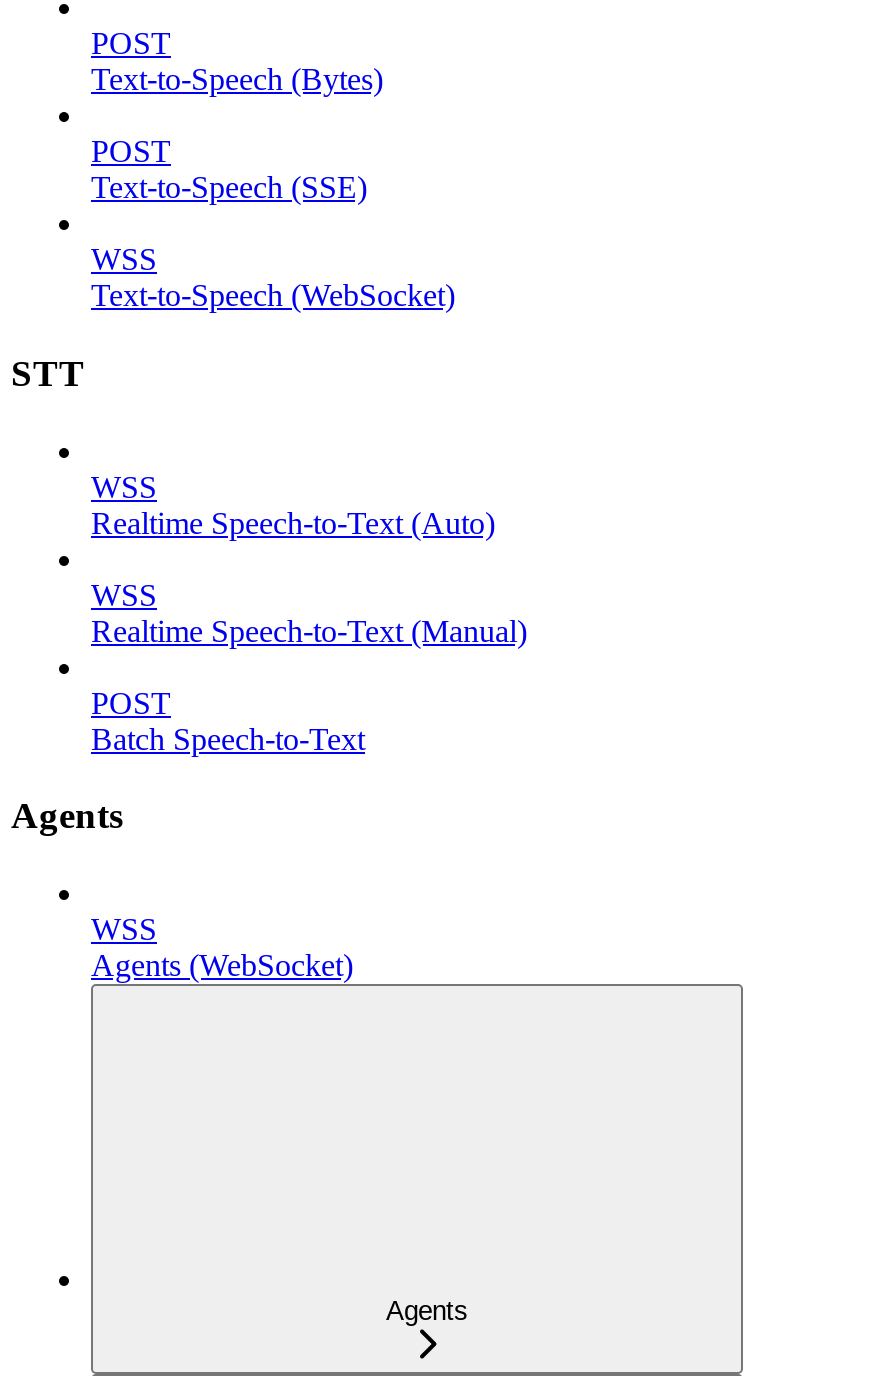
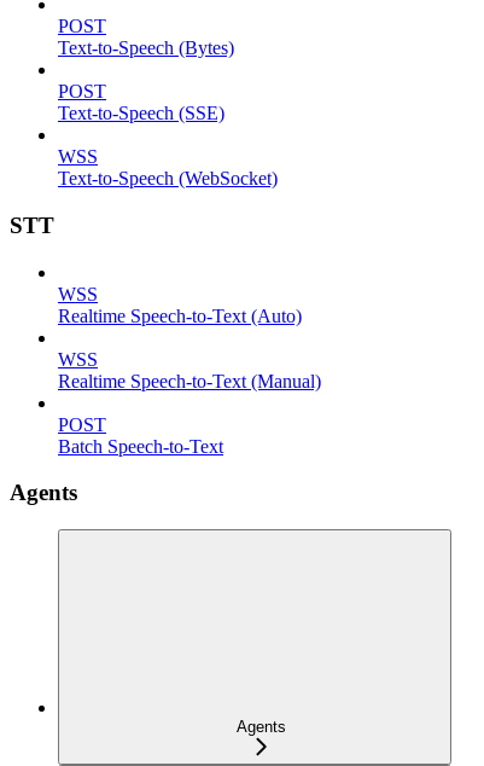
[91,912,353,982] WSS | Agents (WebSocket) -> none

